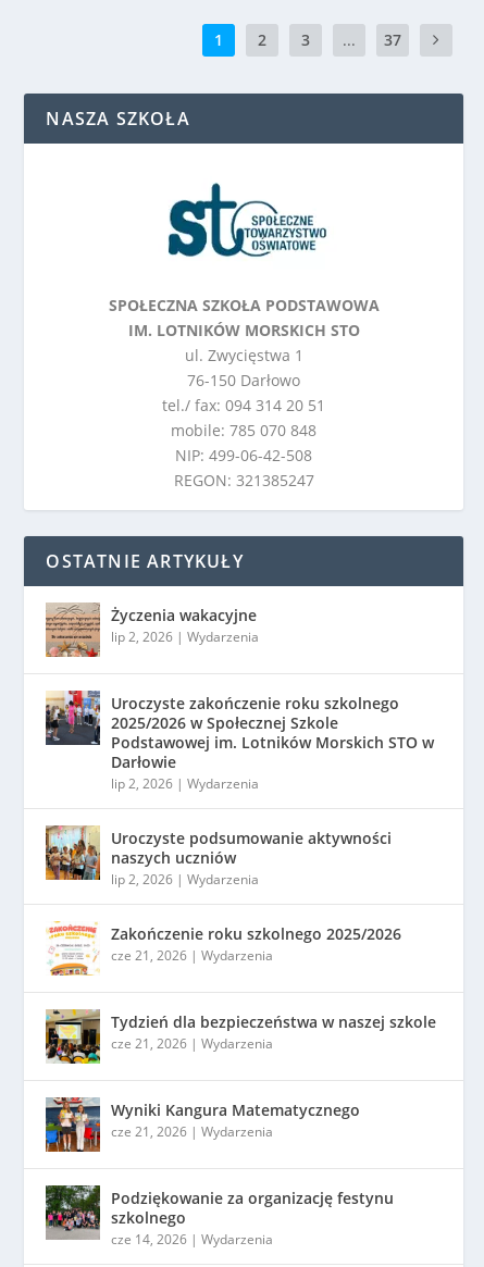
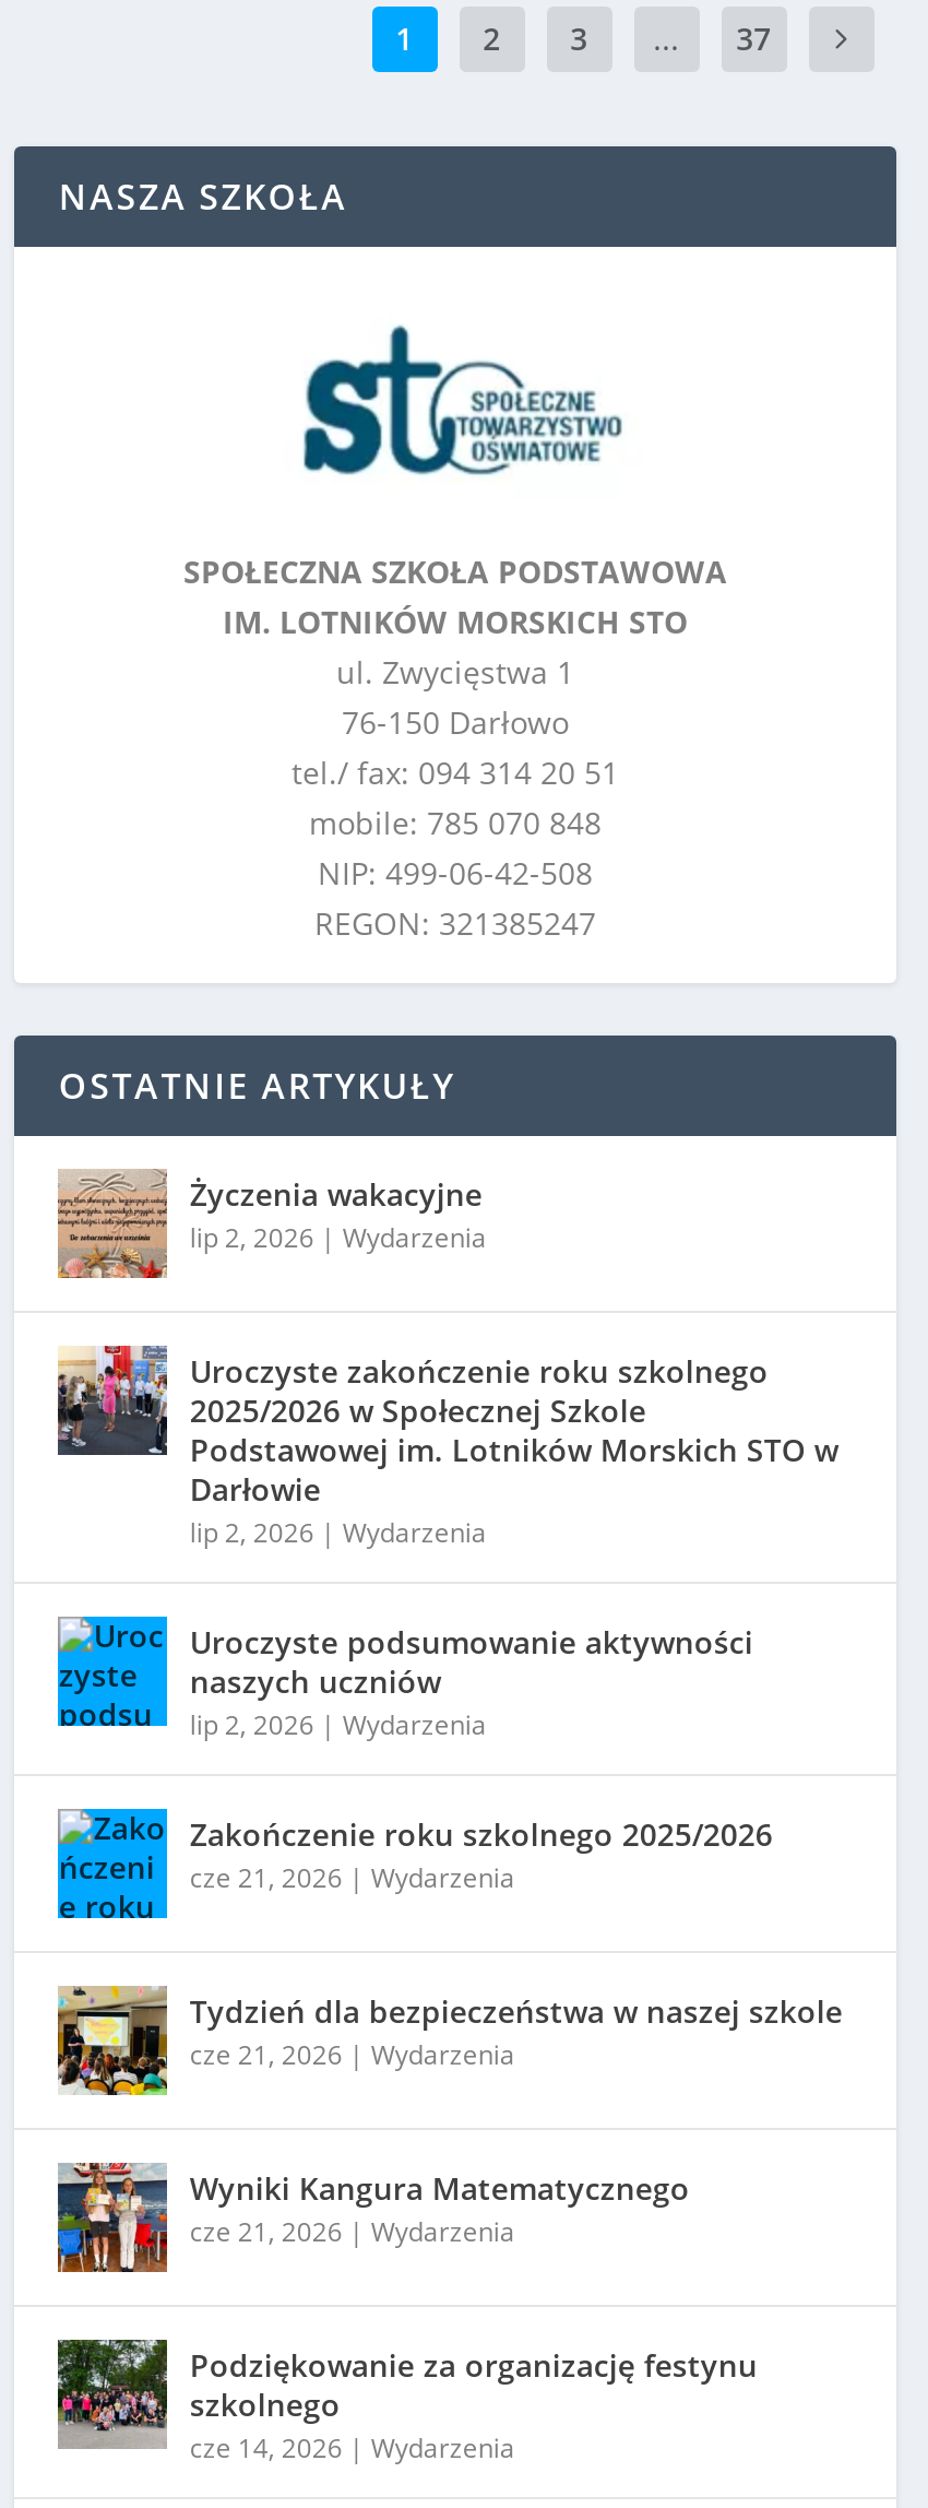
[45,824,101,881] [image] -> [56,1614,169,1728] [image]
[46,920,100,977] [image] -> [56,1807,169,1920] [image]

